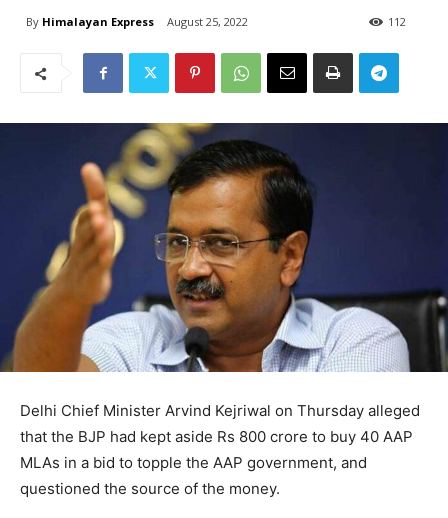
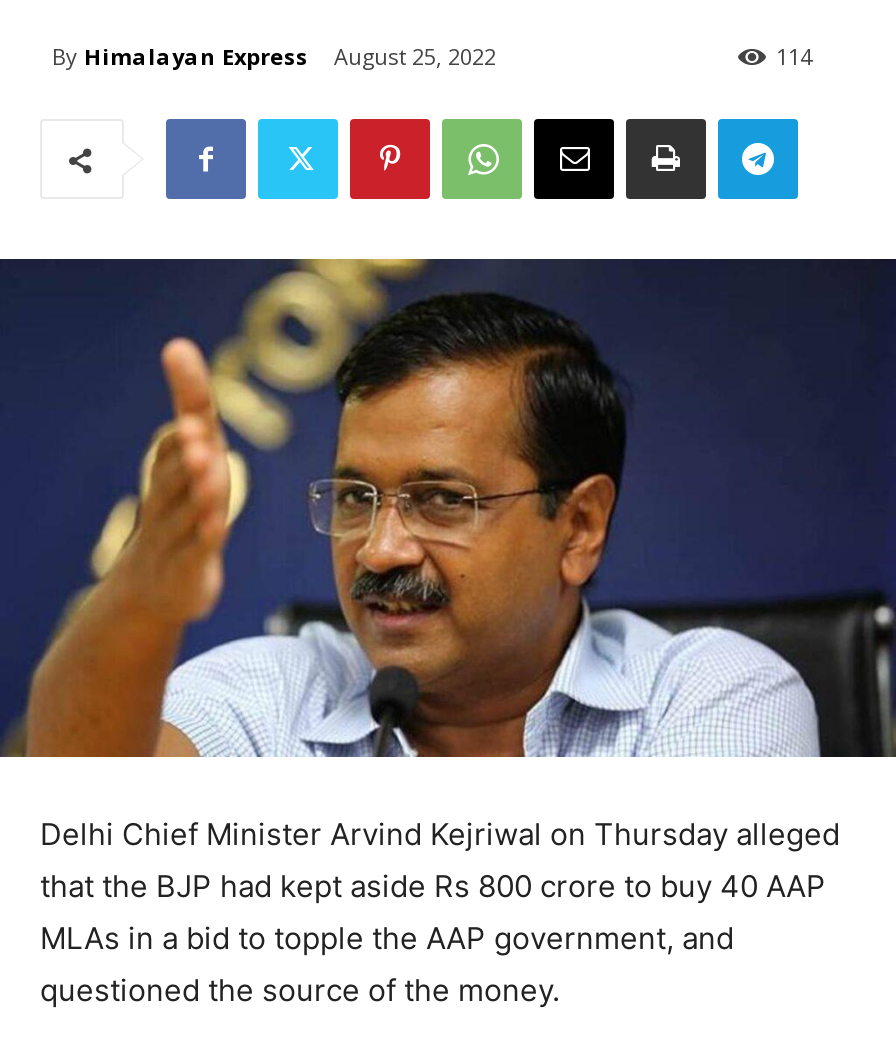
[388,14,406,29] 112 -> [776,41,812,71] 114

